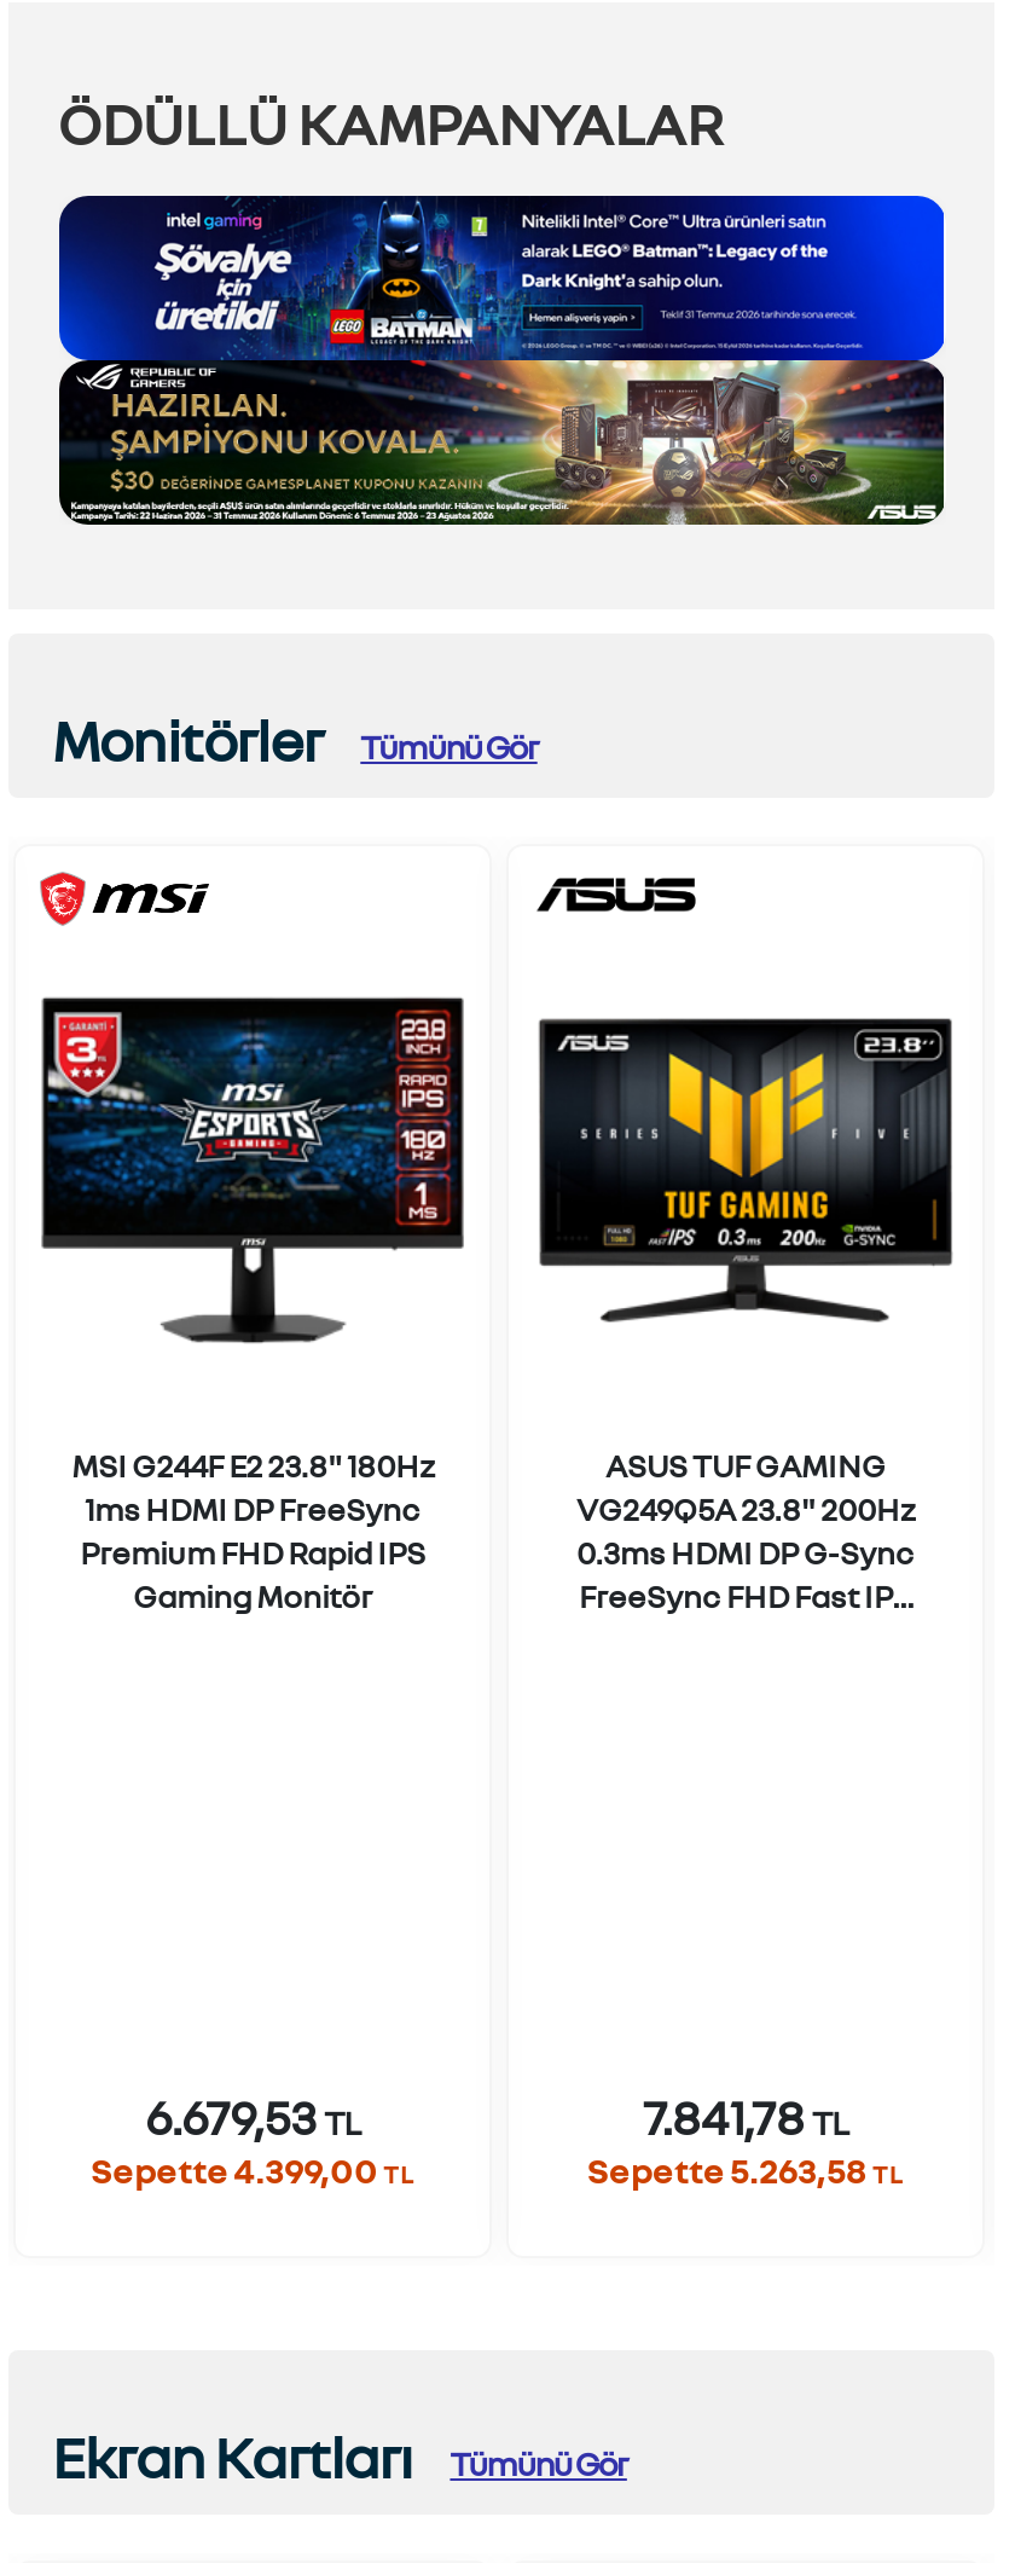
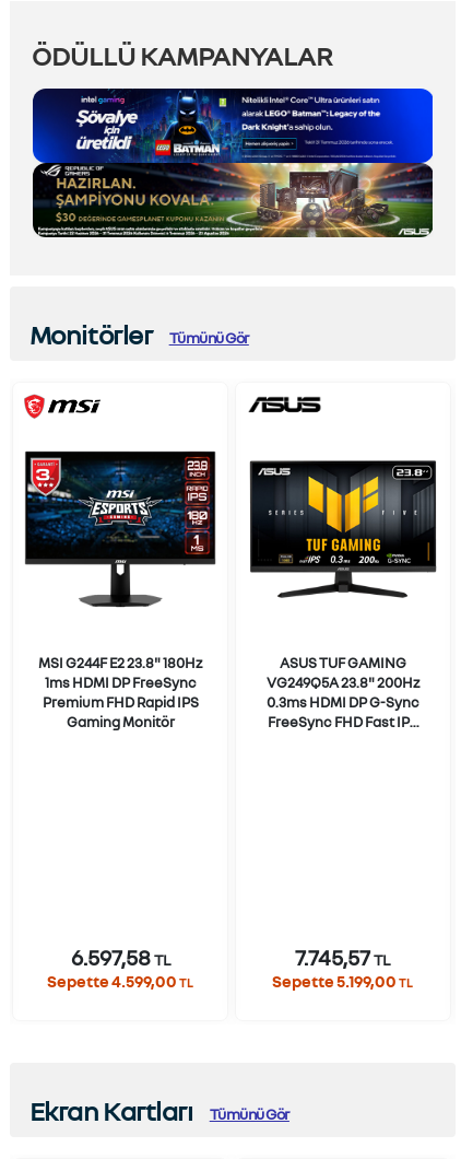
[145,2087,360,2145] 6.679,53TL -> [71,944,170,970] 6.597,58TL
[643,2087,848,2145] 7.841,78TL -> [295,944,391,970] 7.745,57TL
[91,2148,415,2191] Sepette 4.399,00 TL -> [47,971,193,991] Sepette 4.599,00 TL
[587,2148,904,2191] Sepette 5.263,58TL -> [273,971,413,991] Sepette 5.199,00TL

